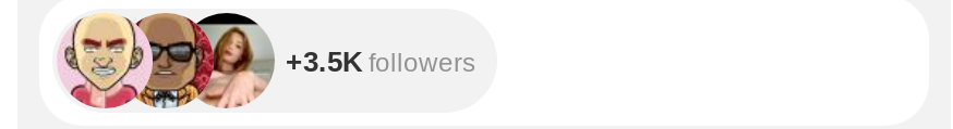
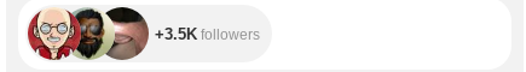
[57,13,275,108] [image] -> [27,7,148,60] [image]

